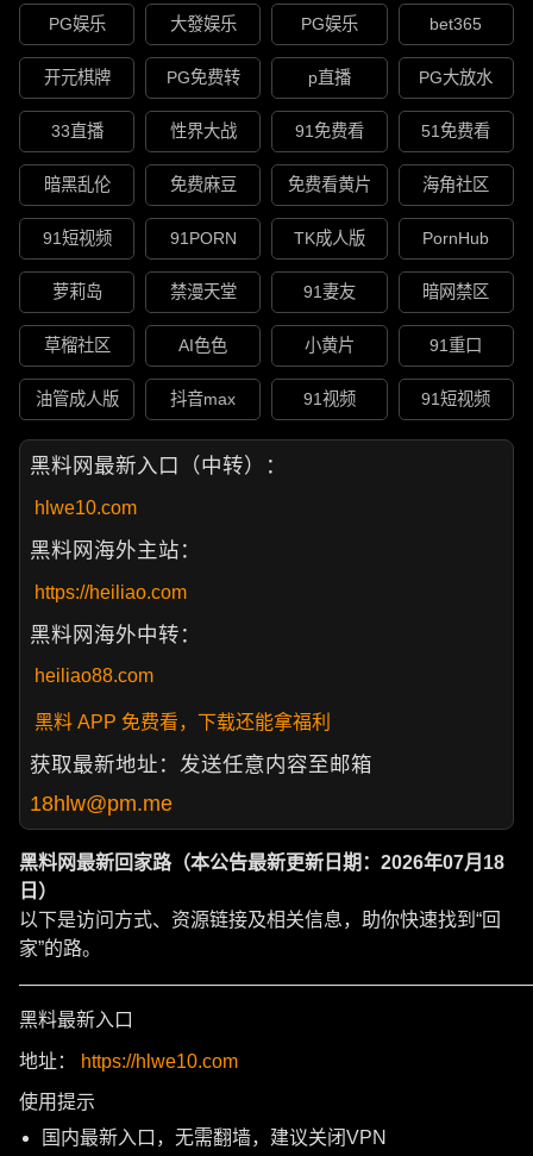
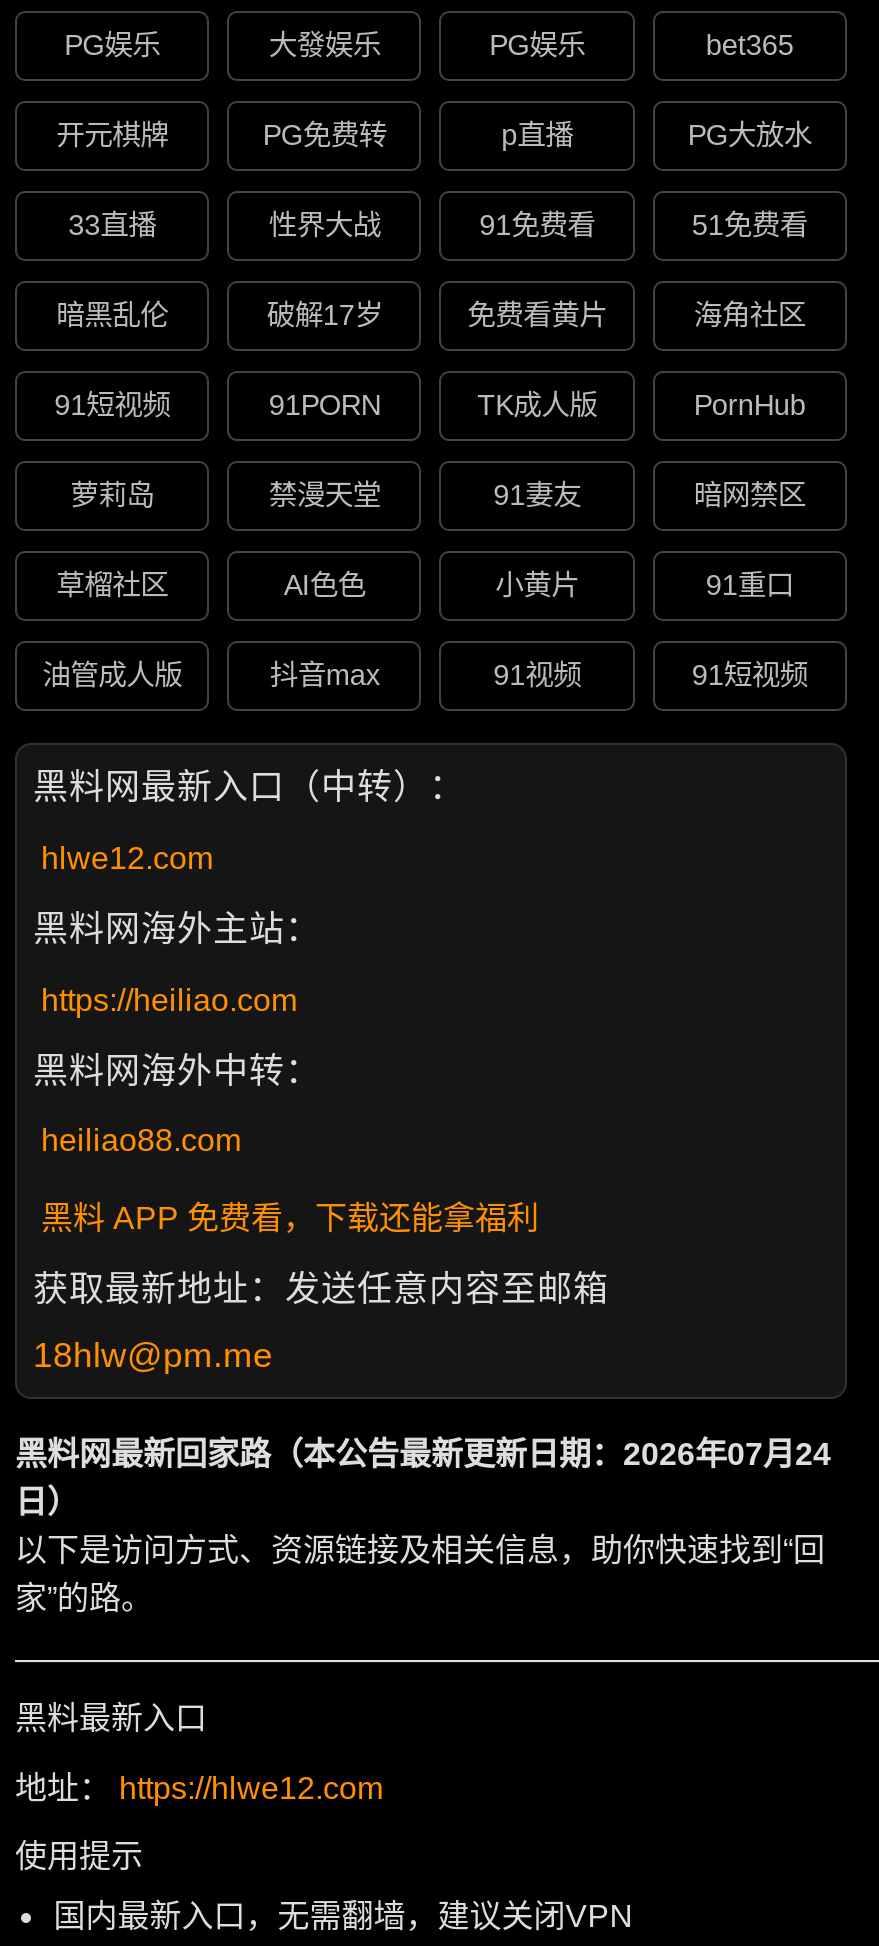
[170,175,237,195] 免费麻豆 -> [267,300,383,332] 破解17岁
[35,497,137,518] hlwe10.com -> [41,841,213,875] hlwe12.com
[19,852,504,872] 黑料网最新回家路（本公告最新更新日期：2026年07月18 -> [15,1436,831,1470] 黑料网最新回家路（本公告最新更新日期：2026年07月24
[19,1051,238,1071] 地址： https://hlwe10.com -> [15,1770,383,1804] 地址： https://hlwe12.com

